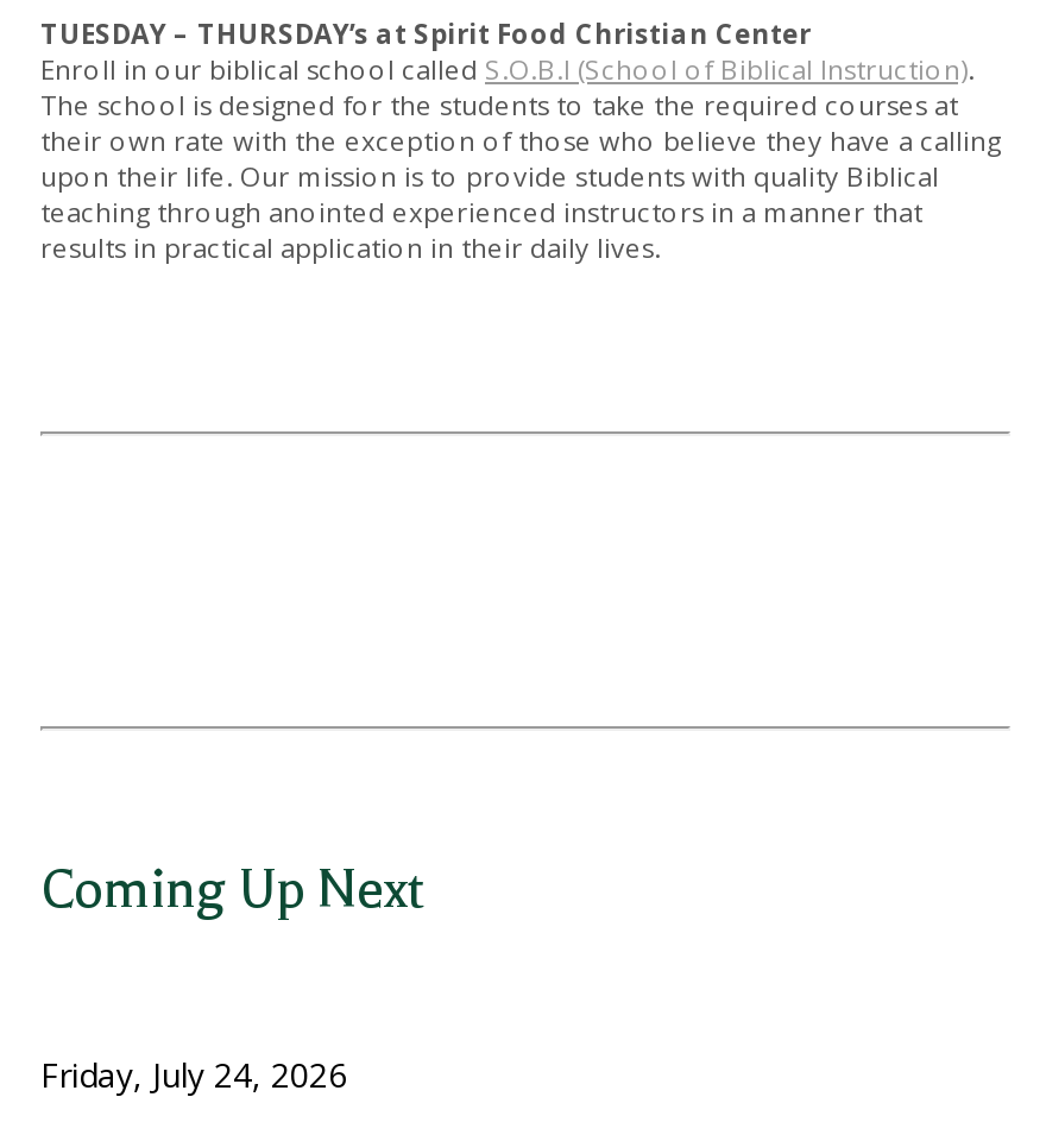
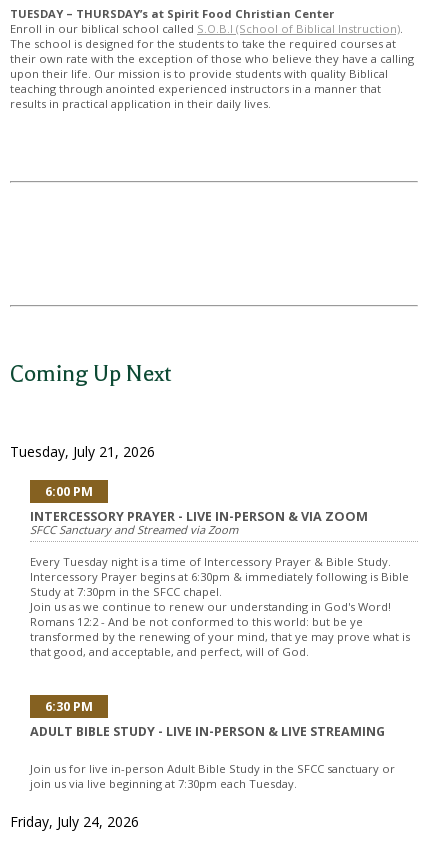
none -> [10,442,410,791] Tuesday, July 21, 2026 | 6:00 PM | INTERCESSORY PRAYER - LIVE IN-PERSON & VIA ZOOM | SFCC Sanctuary and Streamed via Zoom | Every Tuesday night is a time of Intercessory Prayer & Bible Study. | Intercessory Prayer begins at 6:30pm & immediately following is Bible | Study at 7:30pm in the SFCC chapel. | Join us as we continue to renew our understanding in God's Word! | Romans 12:2 - And be not conformed to this world: but be ye | transformed by the renewing of your mind, that ye may prove what is | that good, and acceptable, and perfect, will of God. | 6:30 PM | ADULT BIBLE STUDY - LIVE IN-PERSON & LIVE STREAMING | Join us for live in-person Adult Bible Study in the SFCC sanctuary or | join us via live beginning at 7:30pm each Tuesday.

